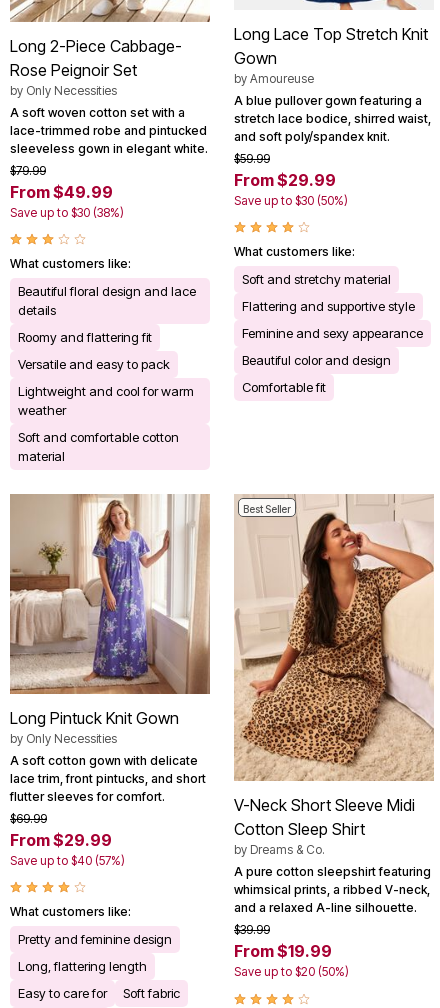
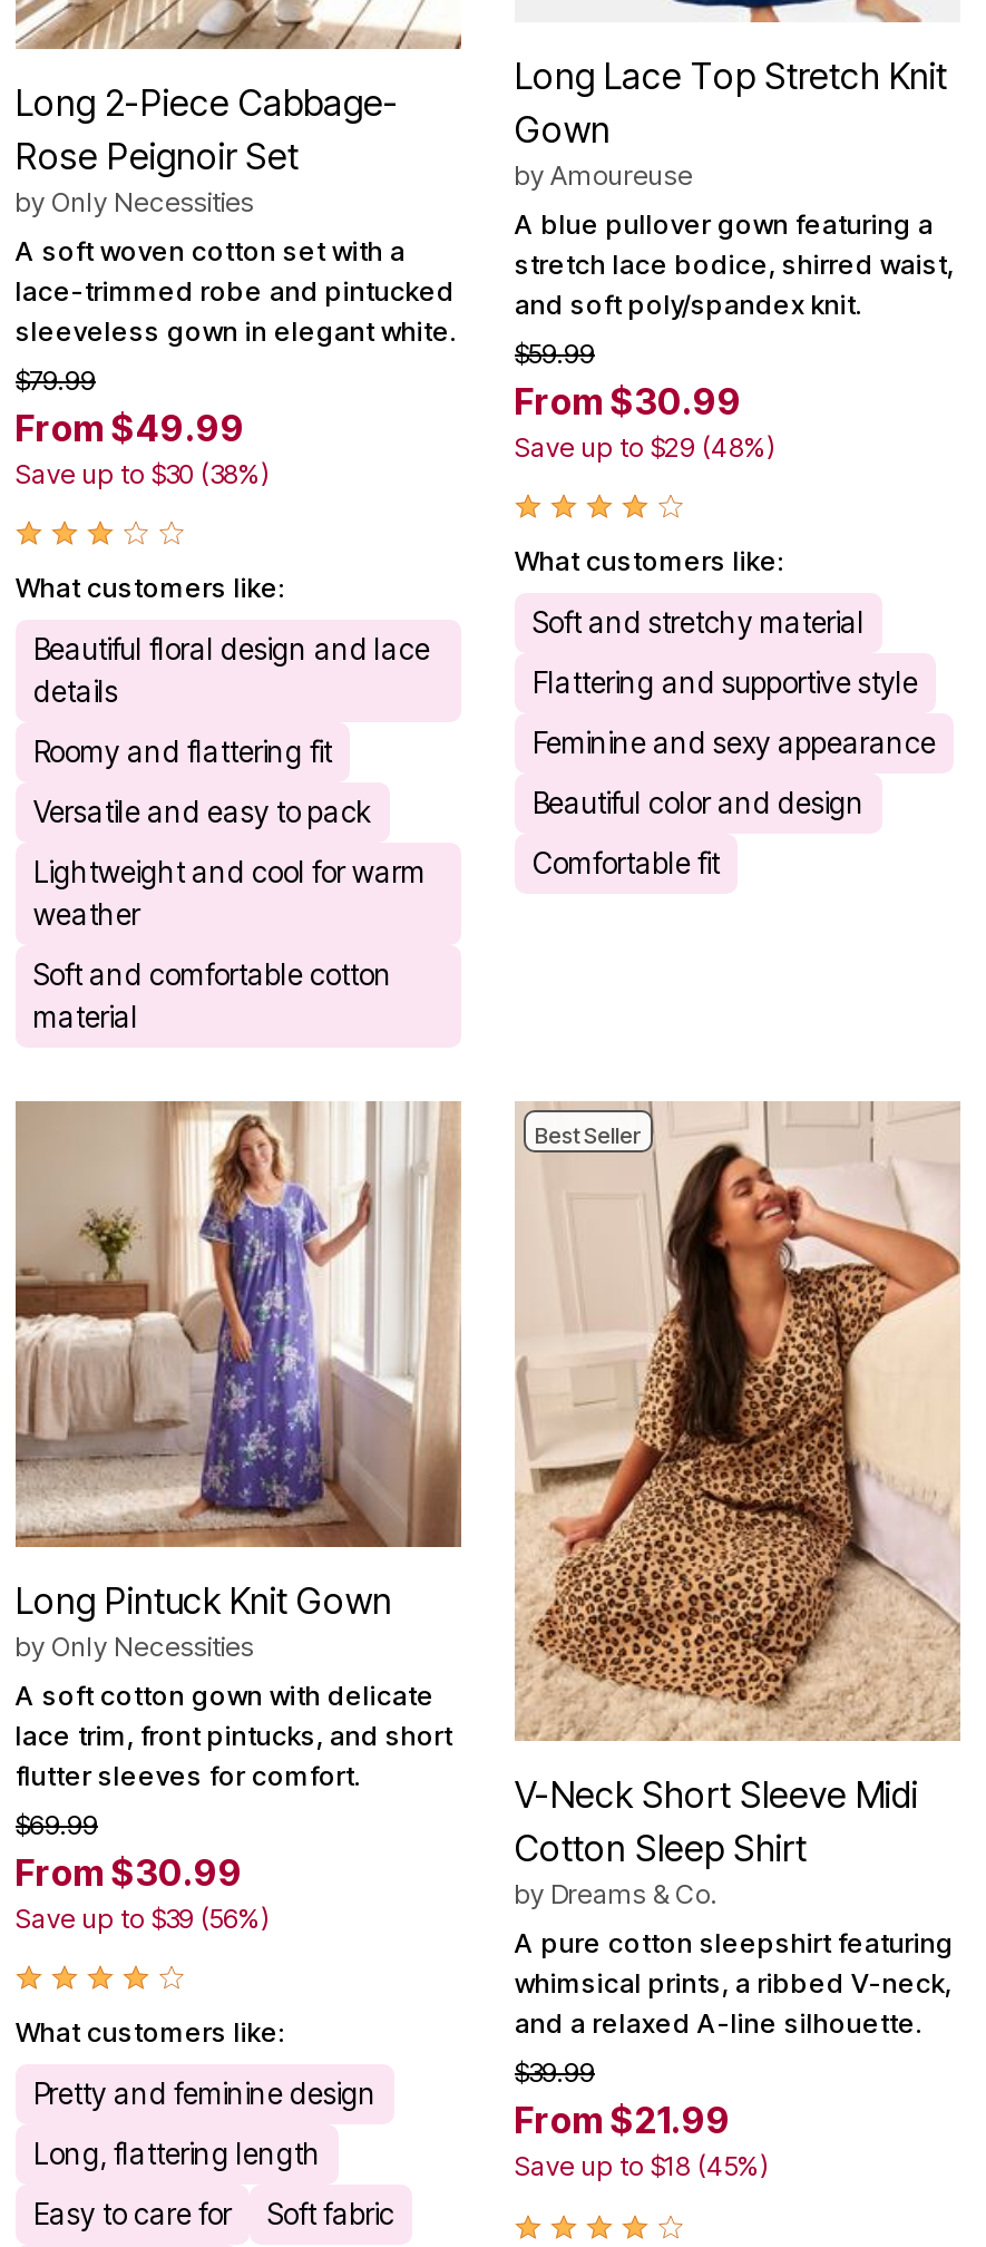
[234,170,336,190] From $29.99 -> [515,379,742,423] From $30.99
[234,193,348,208] Save up to $30 (50%) -> [515,430,775,463] Save up to $29 (48%)
[10,830,112,850] From $29.99 -> [16,1850,243,1894] From $30.99
[10,853,125,868] Save up to $40 (57%) -> [16,1901,270,1934] Save up to $39 (56%)
[234,941,332,961] From $19.99 -> [515,2098,731,2143] From $21.99
[234,964,349,979] Save up to $20 (50%) -> [515,2150,769,2183] Save up to $18 (45%)

